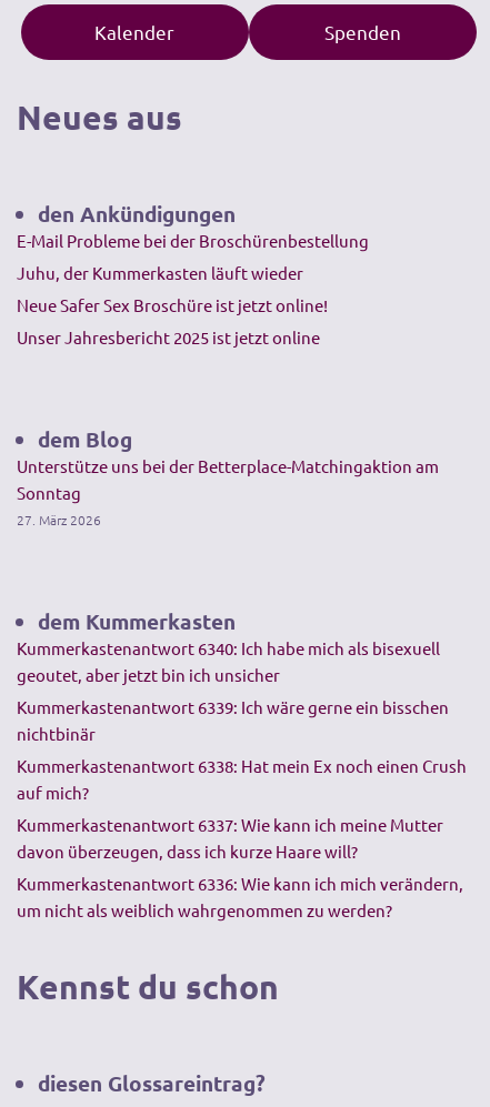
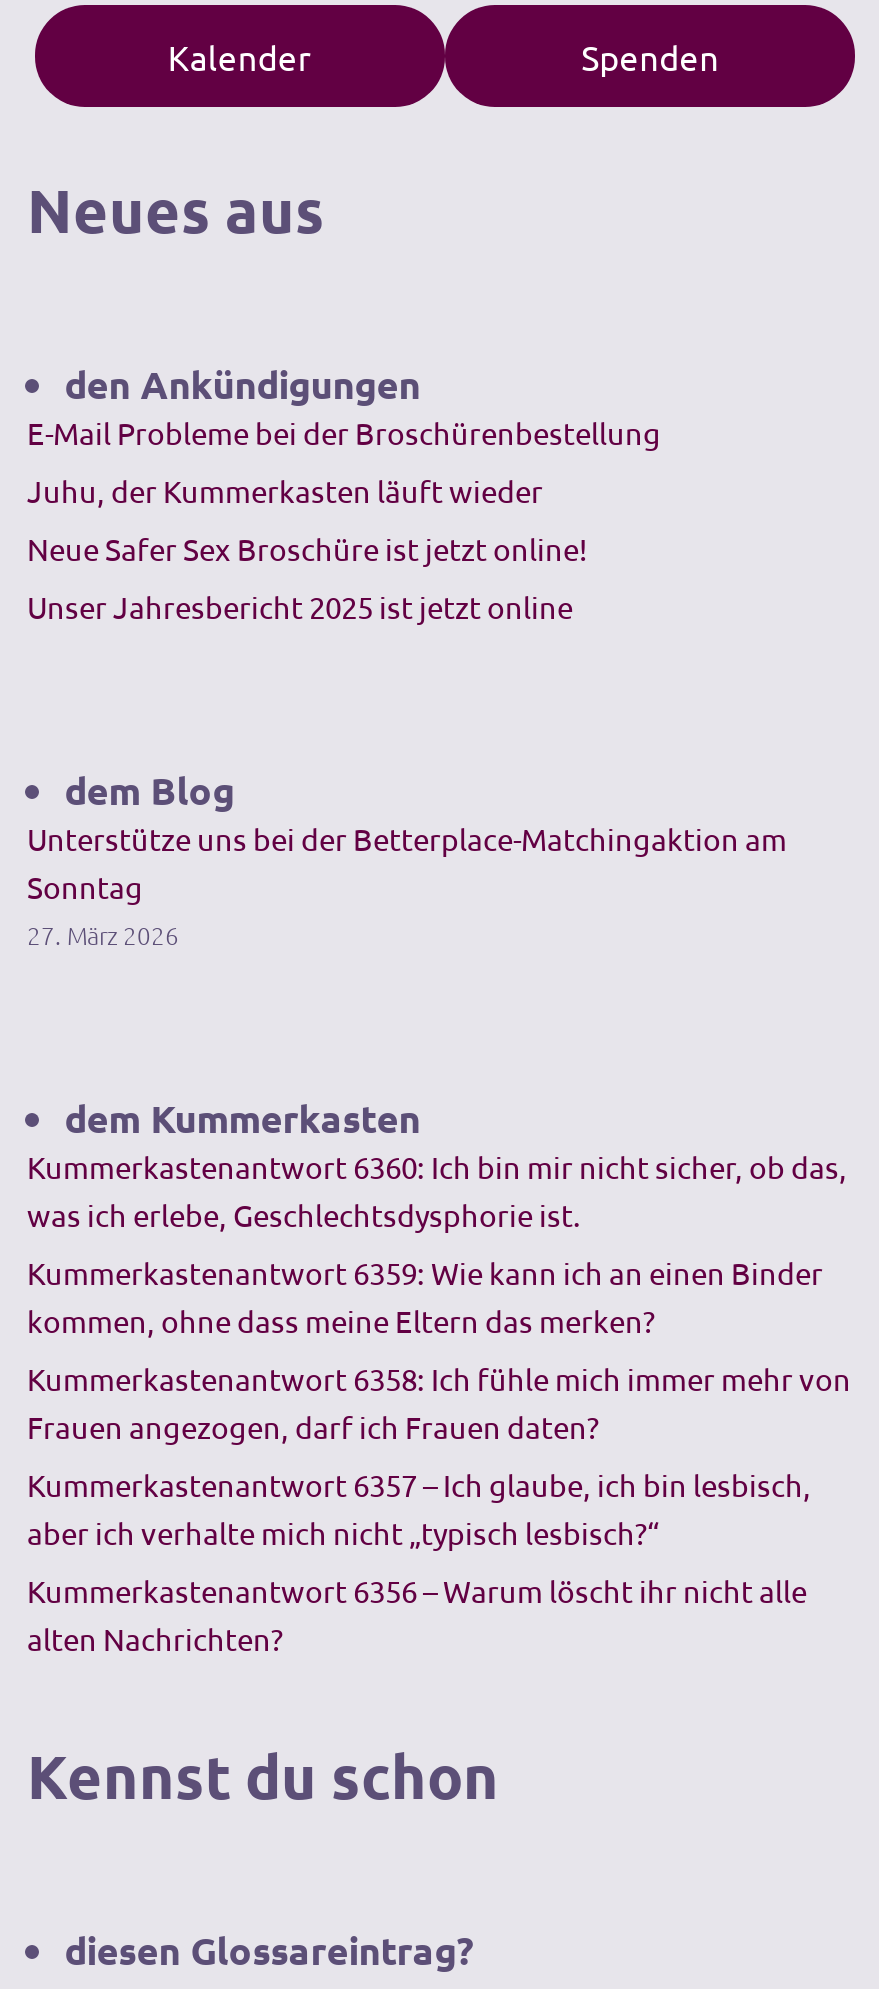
[17,637,440,685] Kummerkastenantwort 6340: Ich habe mich als bisexuell | geoutet, aber jetzt bin ich unsicher -> [27,1147,847,1233] Kummerkastenantwort 6360: Ich bin mir nicht sicher, ob das, | was ich erlebe, Geschlechtsdysphorie ist.
[17,696,449,744] Kummerkastenantwort 6339: Ich wäre gerne ein bisschen | nichtbinär -> [27,1253,823,1339] Kummerkastenantwort 6359: Wie kann ich an einen Binder | kommen, ohne dass meine Eltern das merken?
[17,755,467,803] Kummerkastenantwort 6338: Hat mein Ex noch einen Crush | auf mich? -> [27,1359,851,1445] Kummerkastenantwort 6358: Ich fühle mich immer mehr von | Frauen angezogen, darf ich Frauen daten?
[17,814,443,862] Kummerkastenantwort 6337: Wie kann ich meine Mutter | davon überzeugen, dass ich kurze Haare will? -> [27,1465,811,1551] Kummerkastenantwort 6357 – Ich glaube, ich bin lesbisch, | aber ich verhalte mich nicht „typisch lesbisch?“
[17,873,463,921] Kummerkastenantwort 6336: Wie kann ich mich verändern, | um nicht als weiblich wahrgenommen zu werden? -> [27,1571,807,1657] Kummerkastenantwort 6356 – Warum löscht ihr nicht alle | alten Nachrichten?

